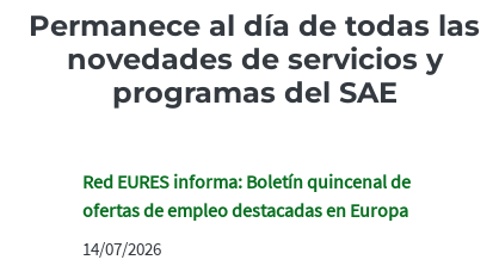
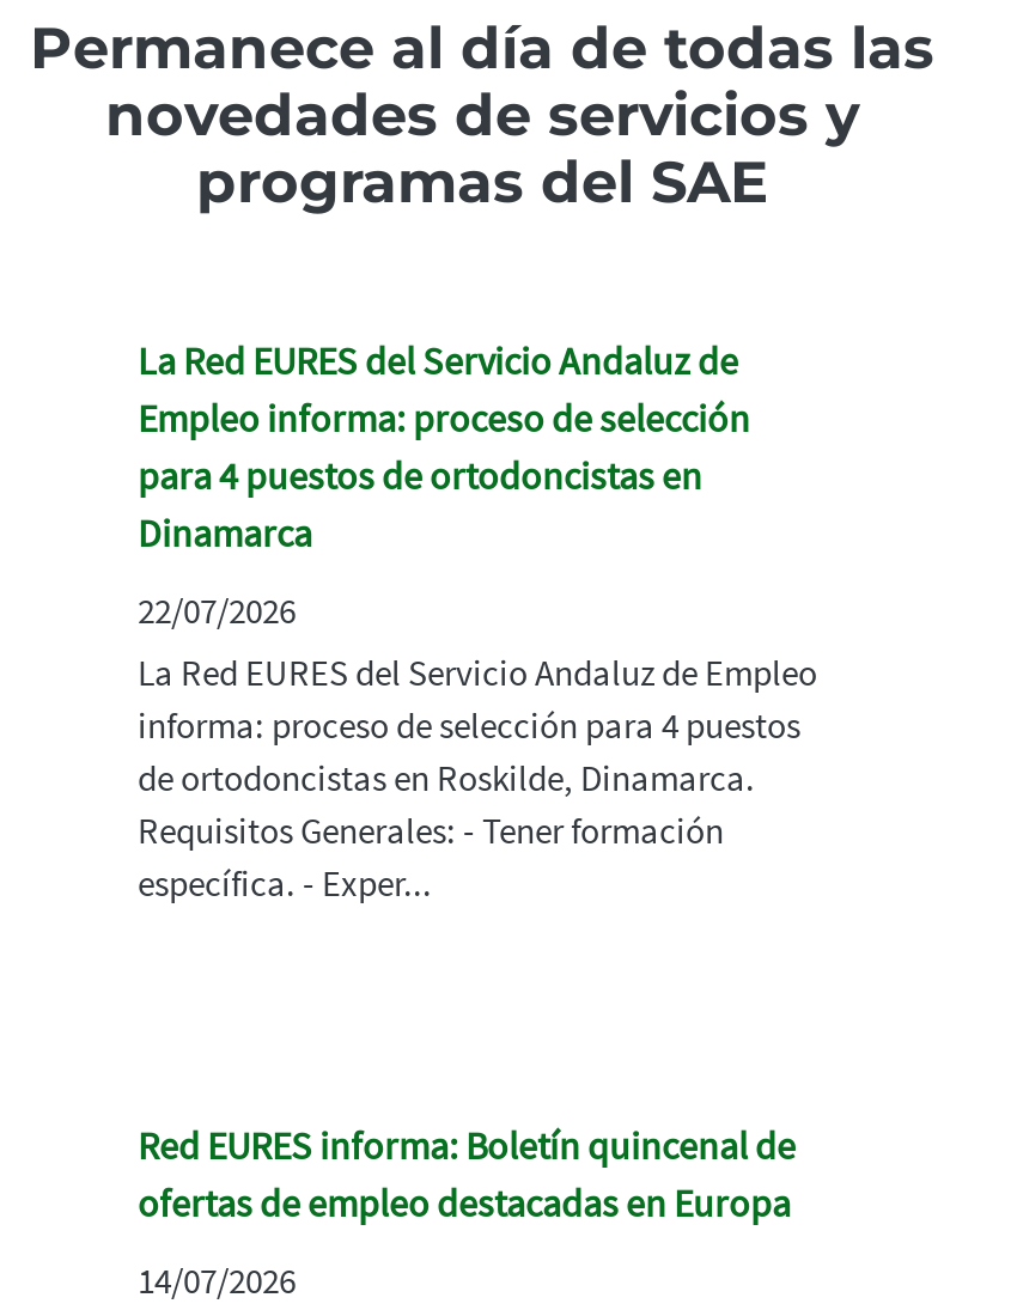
none -> [138,336,817,906] La Red EURES del Servicio Andaluz de | Empleo informa: proceso de selección | para 4 puestos de ortodoncistas en | Dinamarca | 22/07/2026 | La Red EURES del Servicio Andaluz de Empleo | informa: proceso de selección para 4 puestos | de ortodoncistas en Roskilde, Dinamarca. | Requisitos Generales: - Tener formación | específica. - Exper...

